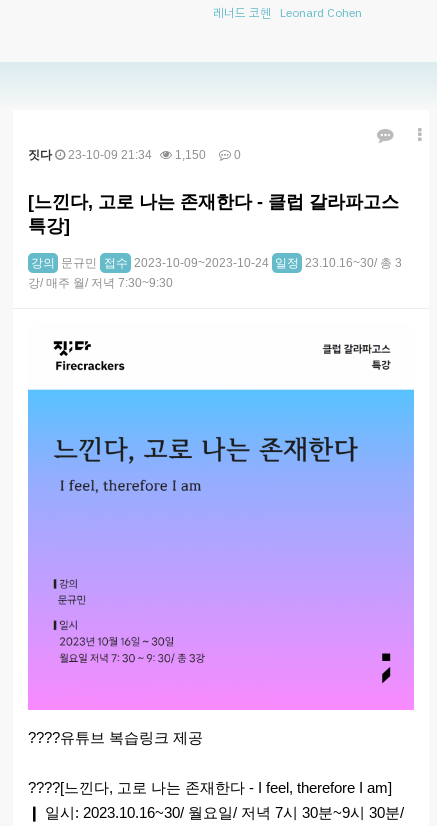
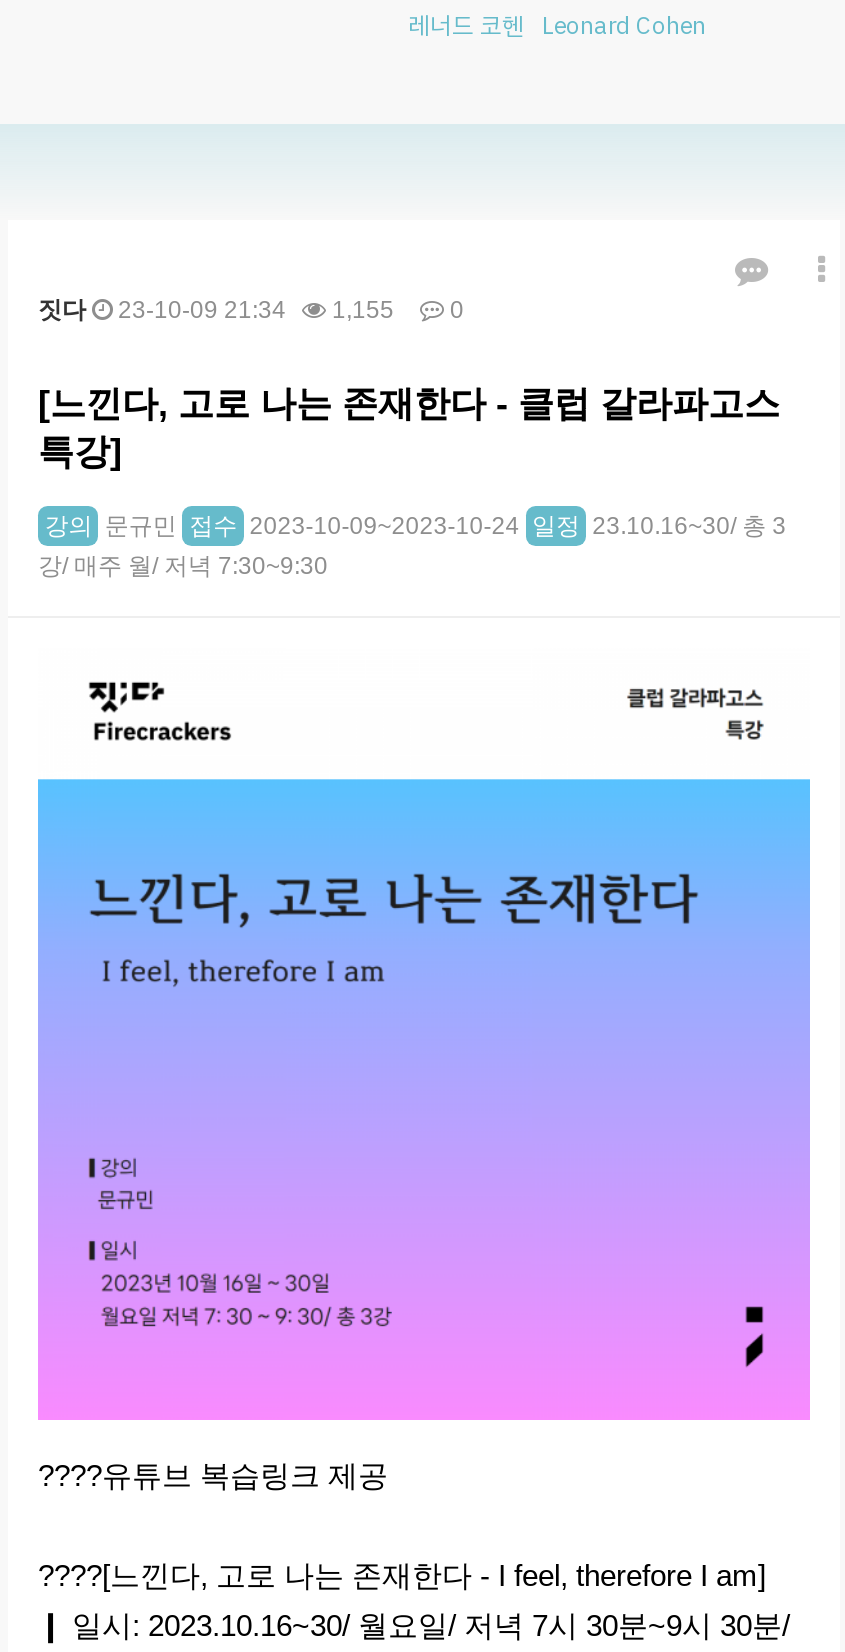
[28,148,241,162] 짓다 23-10-09 21:34 1,150 0 -> [38,296,464,324] 짓다 23-10-09 21:34 1,155 0

